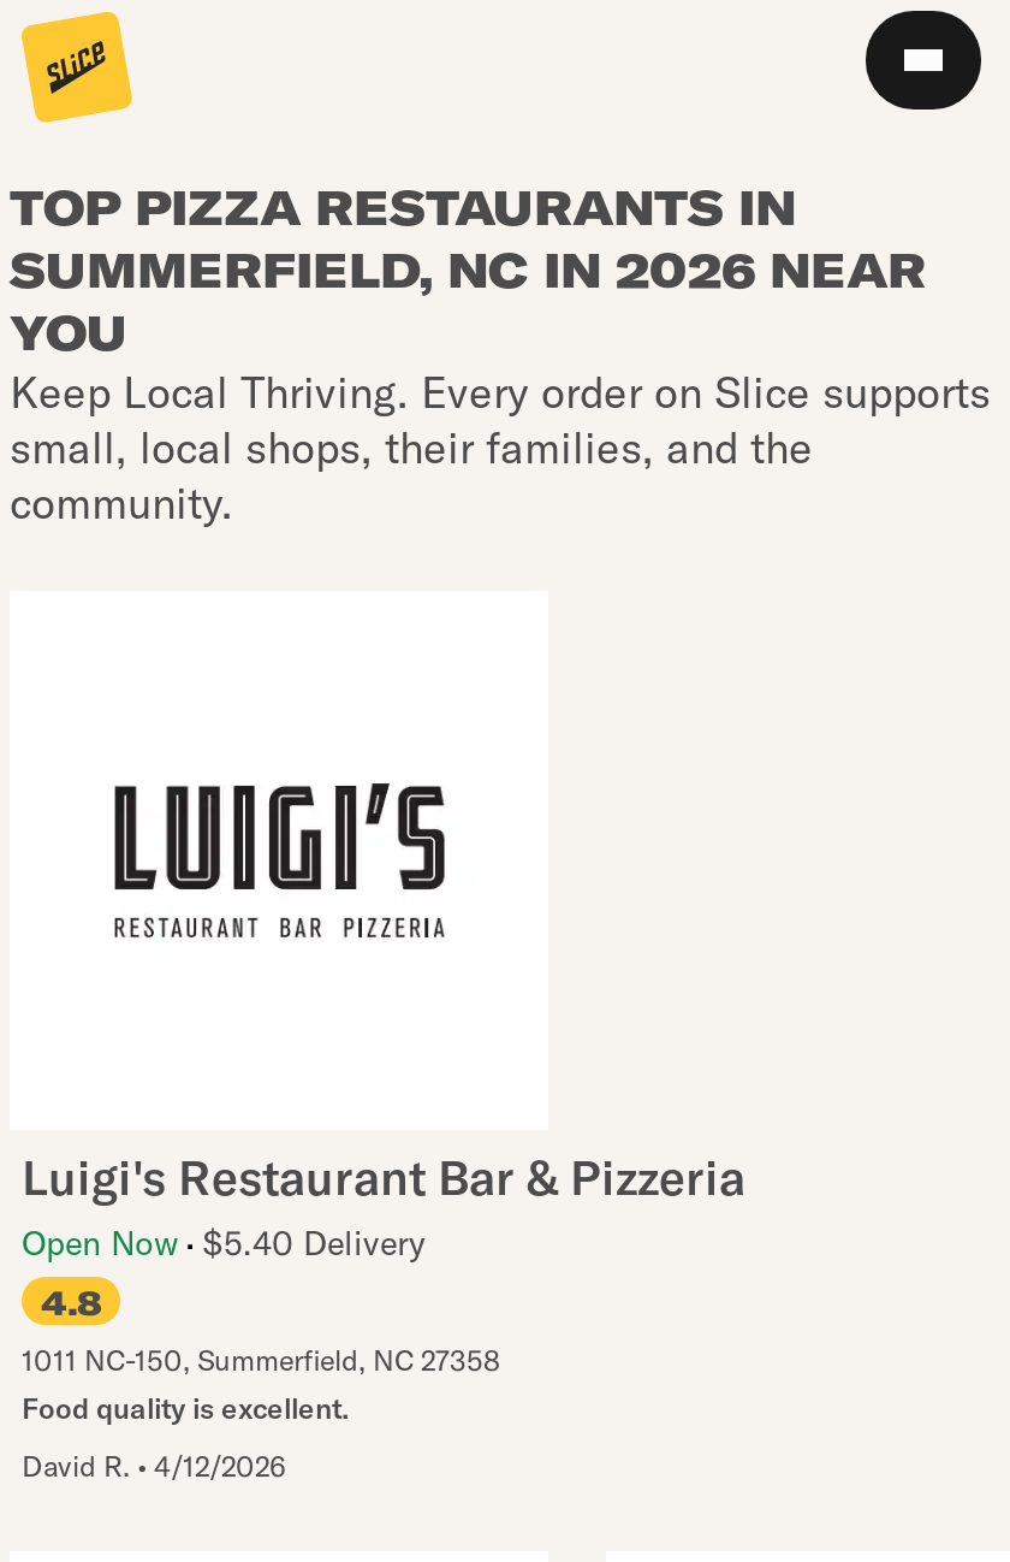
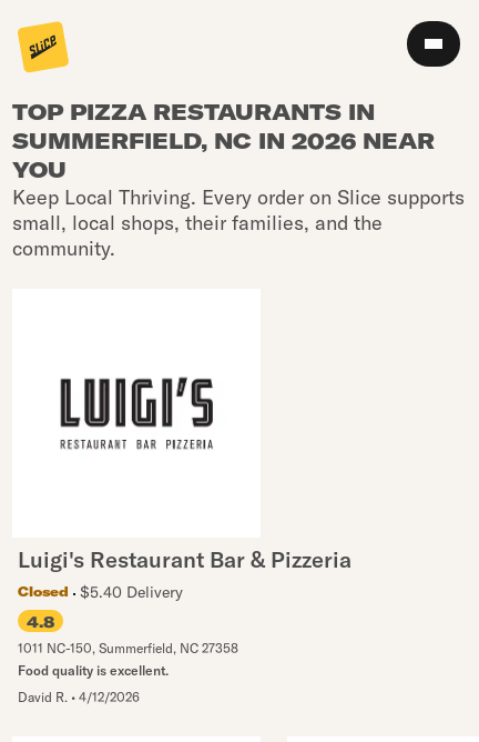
[22,1221,426,1265] Open Now $5.40 Delivery -> [18,582,183,602] Closed | $5.40 Delivery

